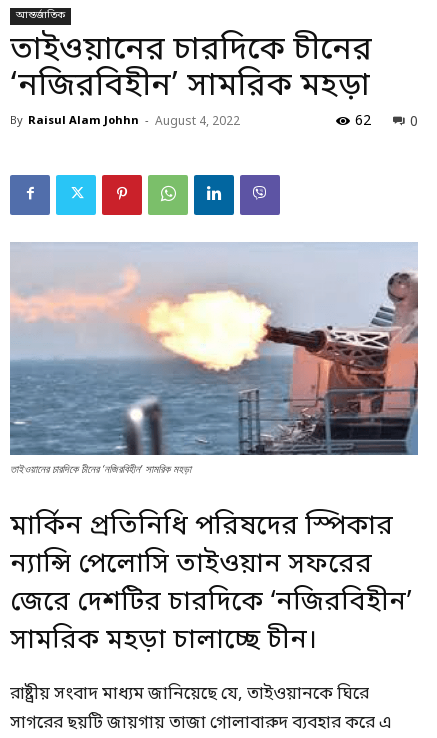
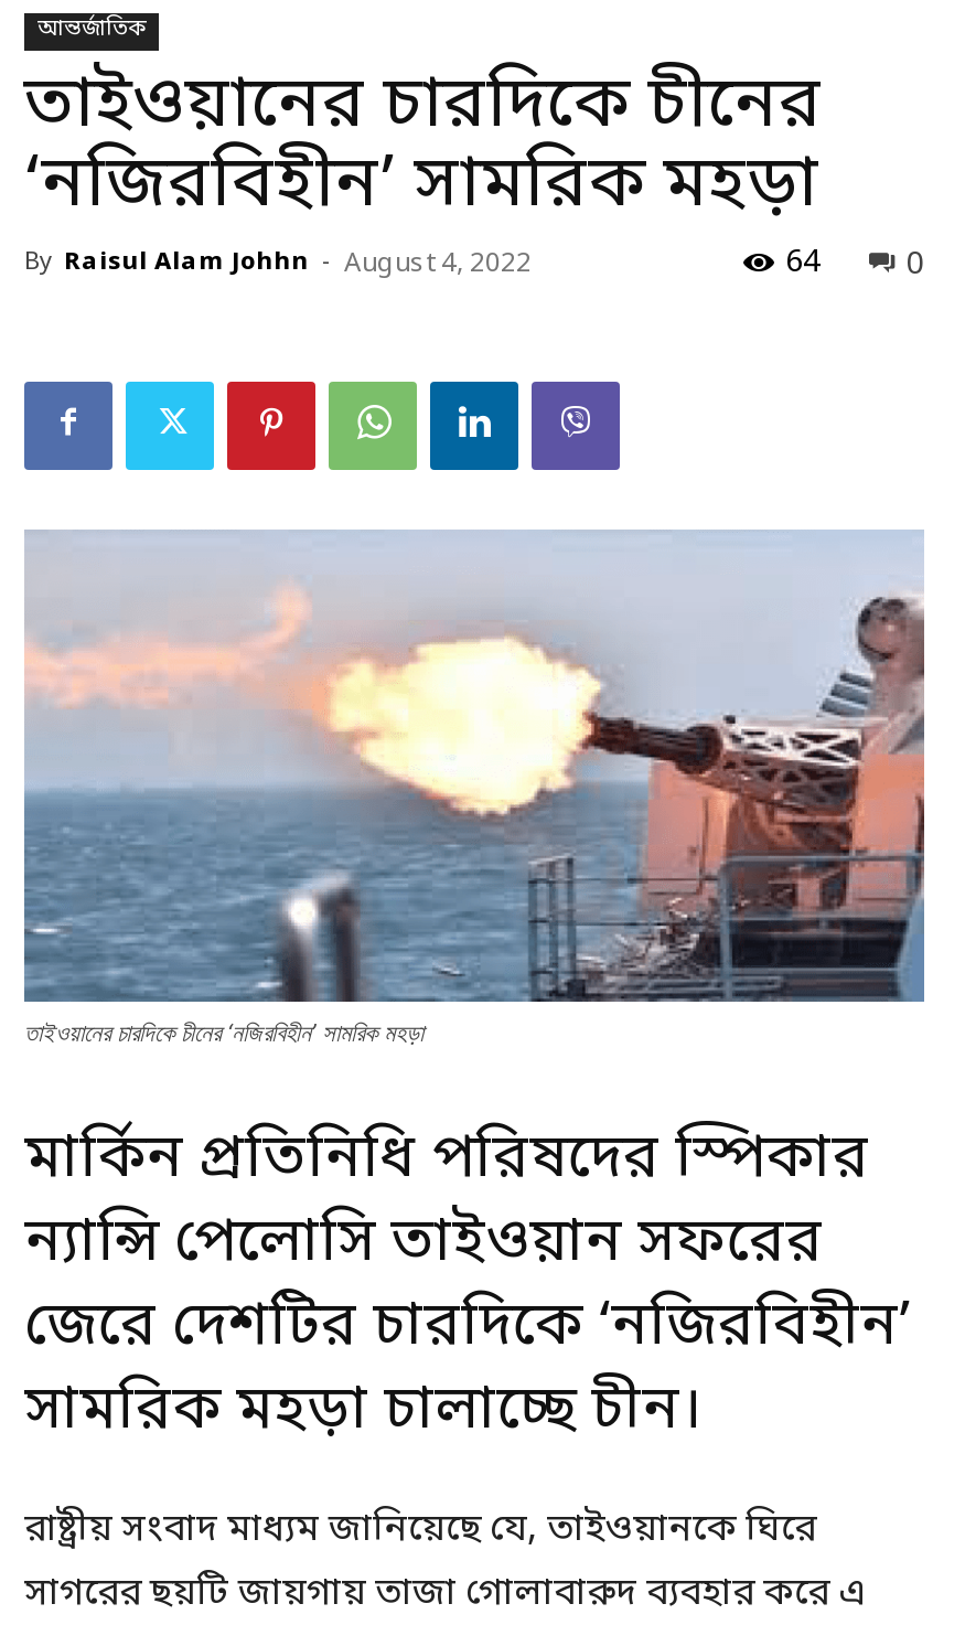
[355,112,371,131] 62 -> [785,243,821,285] 64

